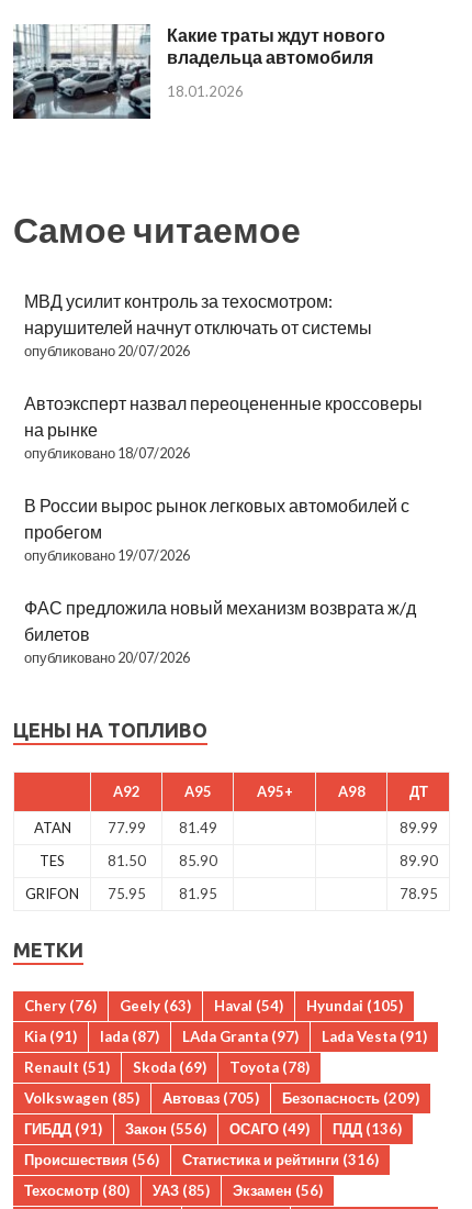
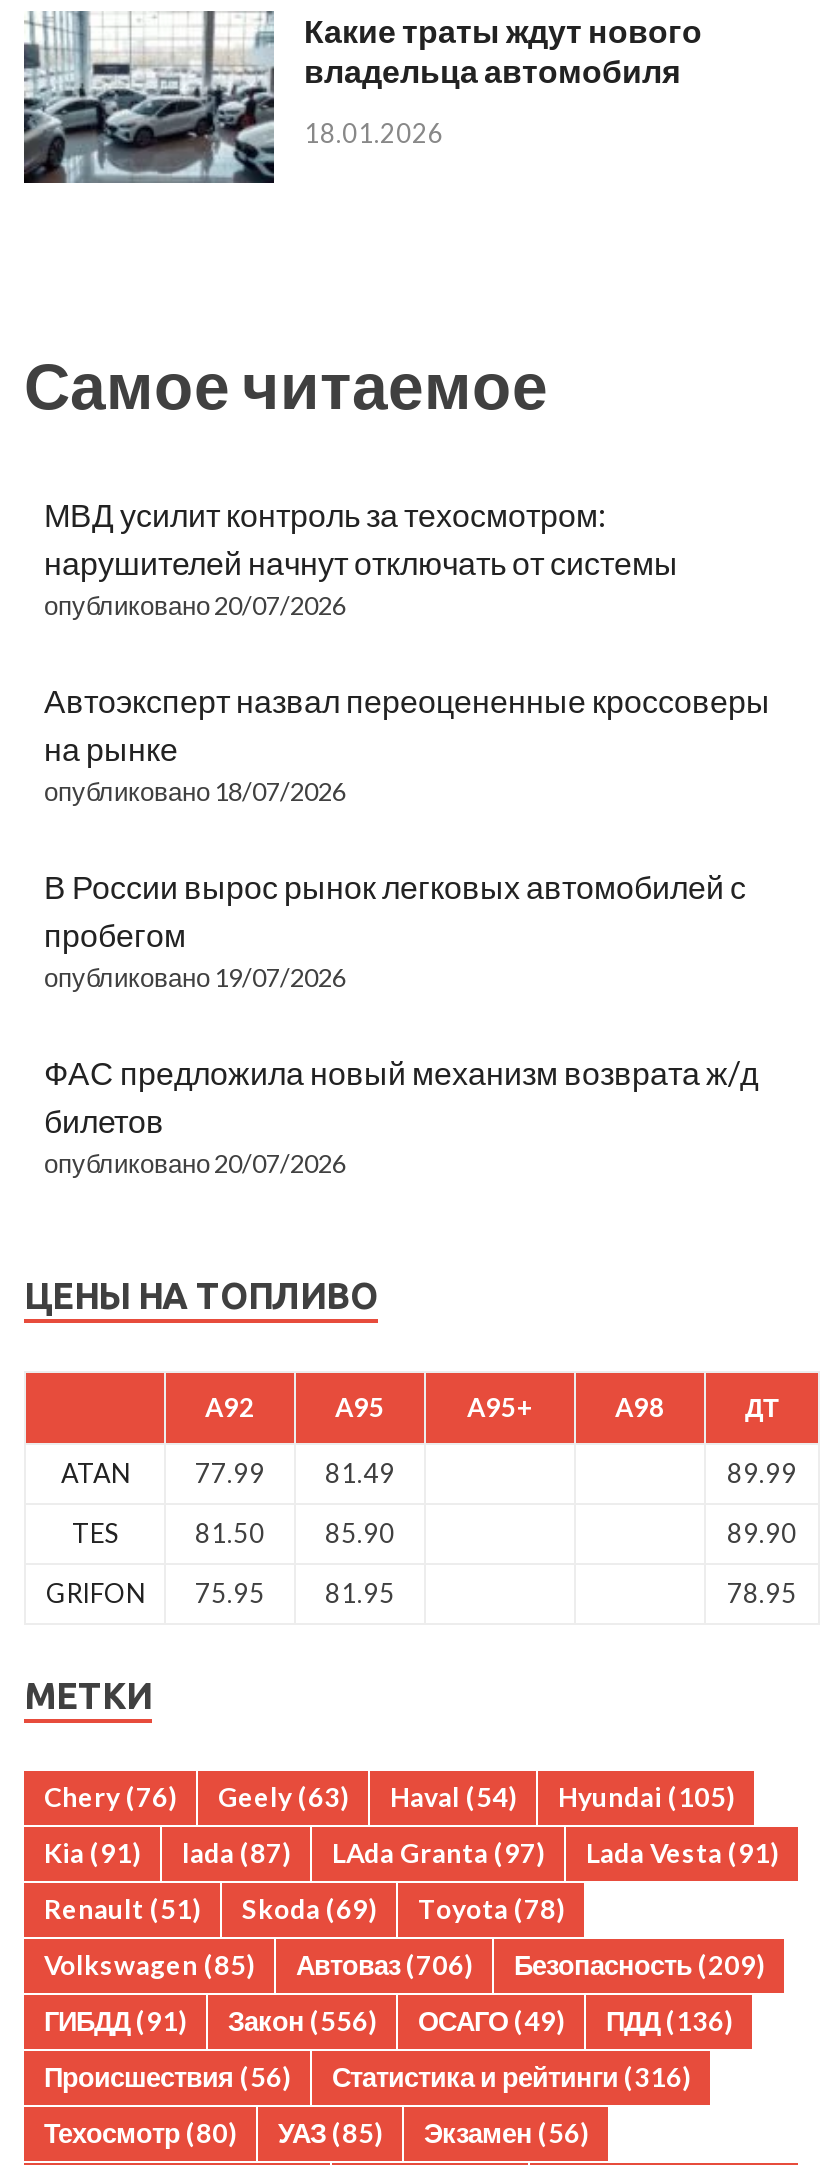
[24,1090,419,1107] Volkswagen (85) Автоваз (705) Безопасность (209) -> [44,1950,764,1982] Volkswagen (85) Автоваз (706) Безопасность (209)

